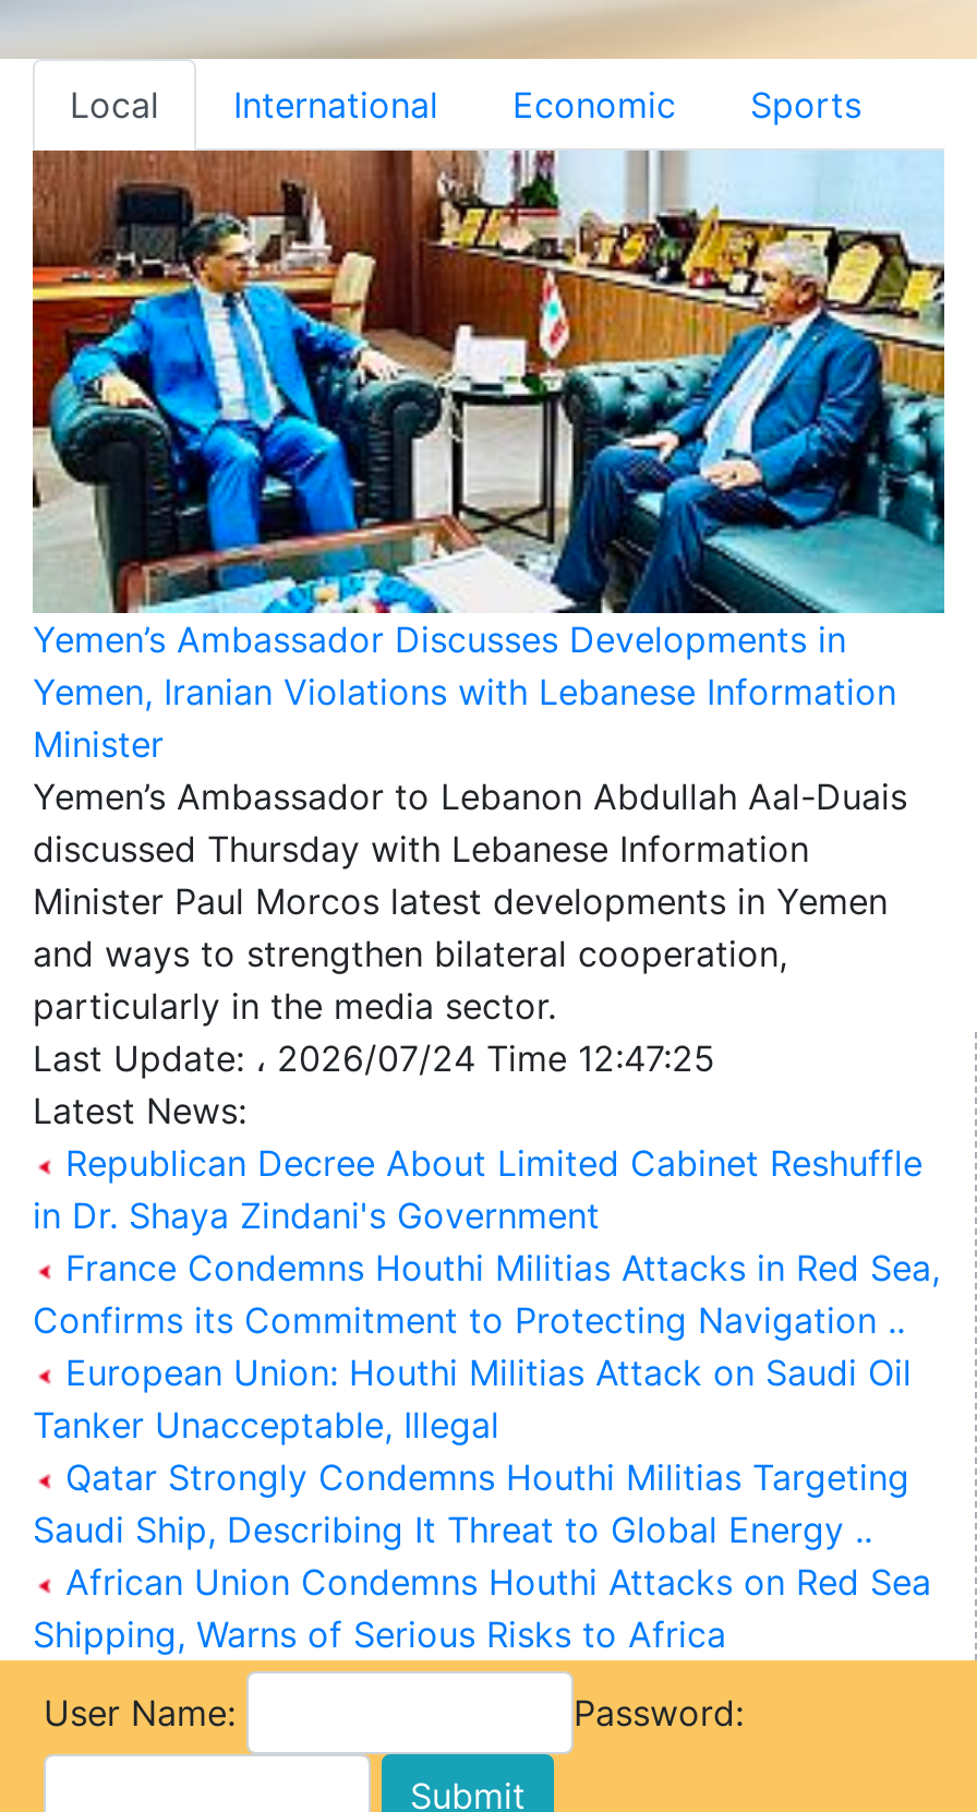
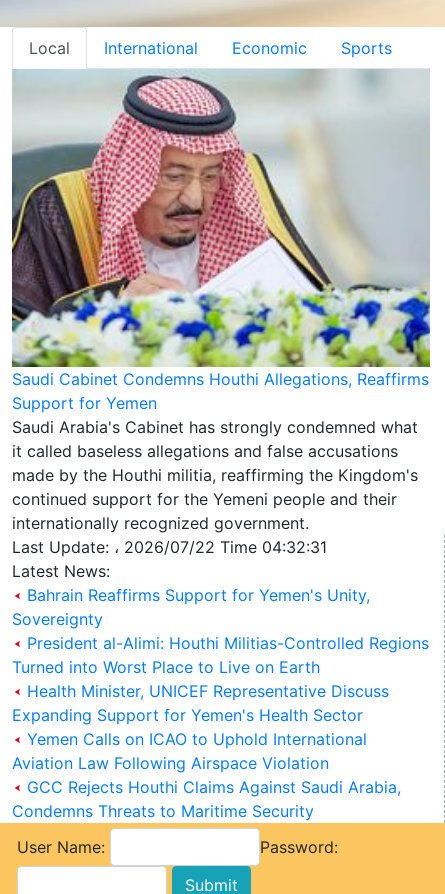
[31,148,946,1081] [image] | Yemen’s Ambassador Discusses Developments in | Yemen, Iranian Violations with Lebanese Information | Minister | Yemen’s Ambassador to Lebanon Abdullah Aal-Duais | discussed Thursday with Lebanese Information | Minister Paul Morcos latest developments in Yemen | and ways to strengthen bilateral cooperation, | particularly in the media sector. | Last Update: ، 2026/07/24 Time 12:47:25 -> [11,69,431,557] [image] | Saudi Cabinet Condemns Houthi Allegations, Reaffirms | Support for Yemen | Saudi Arabia's Cabinet has strongly condemned what | it called baseless allegations and false accusations | made by the Houthi militia, reaffirming the Kingdom's | continued support for the Yemeni people and their | internationally recognized government. | Last Update: ، 2026/07/22 Time 04:32:31
[33,1142,940,1657] Republican Decree About Limited Cabinet Reshuffle | in Dr. Shaya Zindani's Government | France Condemns Houthi Militias Attacks in Red Sea, | Confirms its Commitment to Protecting Navigation .. | European Union: Houthi Militias Attack on Saudi Oil | Tanker Unacceptable, Illegal | Qatar Strongly Condemns Houthi Militias Targeting | Saudi Ship, Describing It Threat to Global Energy .. | African Union Condemns Houthi Attacks on Red Sea | Shipping, Warns of Serious Risks to Africa -> [12,585,429,821] Bahrain Reaffirms Support for Yemen's Unity, | Sovereignty | President al-Alimi: Houthi Militias-Controlled Regions | Turned into Worst Place to Live on Earth | Health Minister, UNICEF Representative Discuss | Expanding Support for Yemen's Health Sector | Yemen Calls on ICAO to Uphold International | Aviation Law Following Airspace Violation | GCC Rejects Houthi Claims Against Saudi Arabia, | Condemns Threats to Maritime Security

